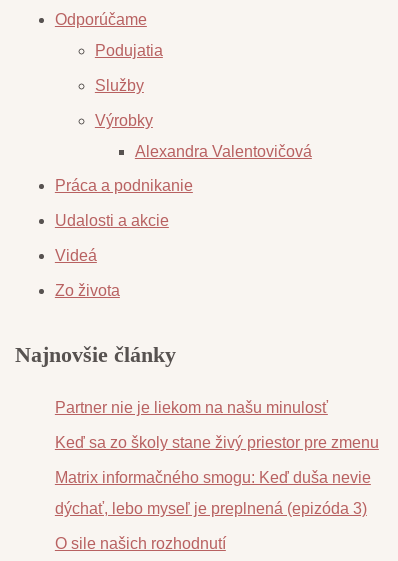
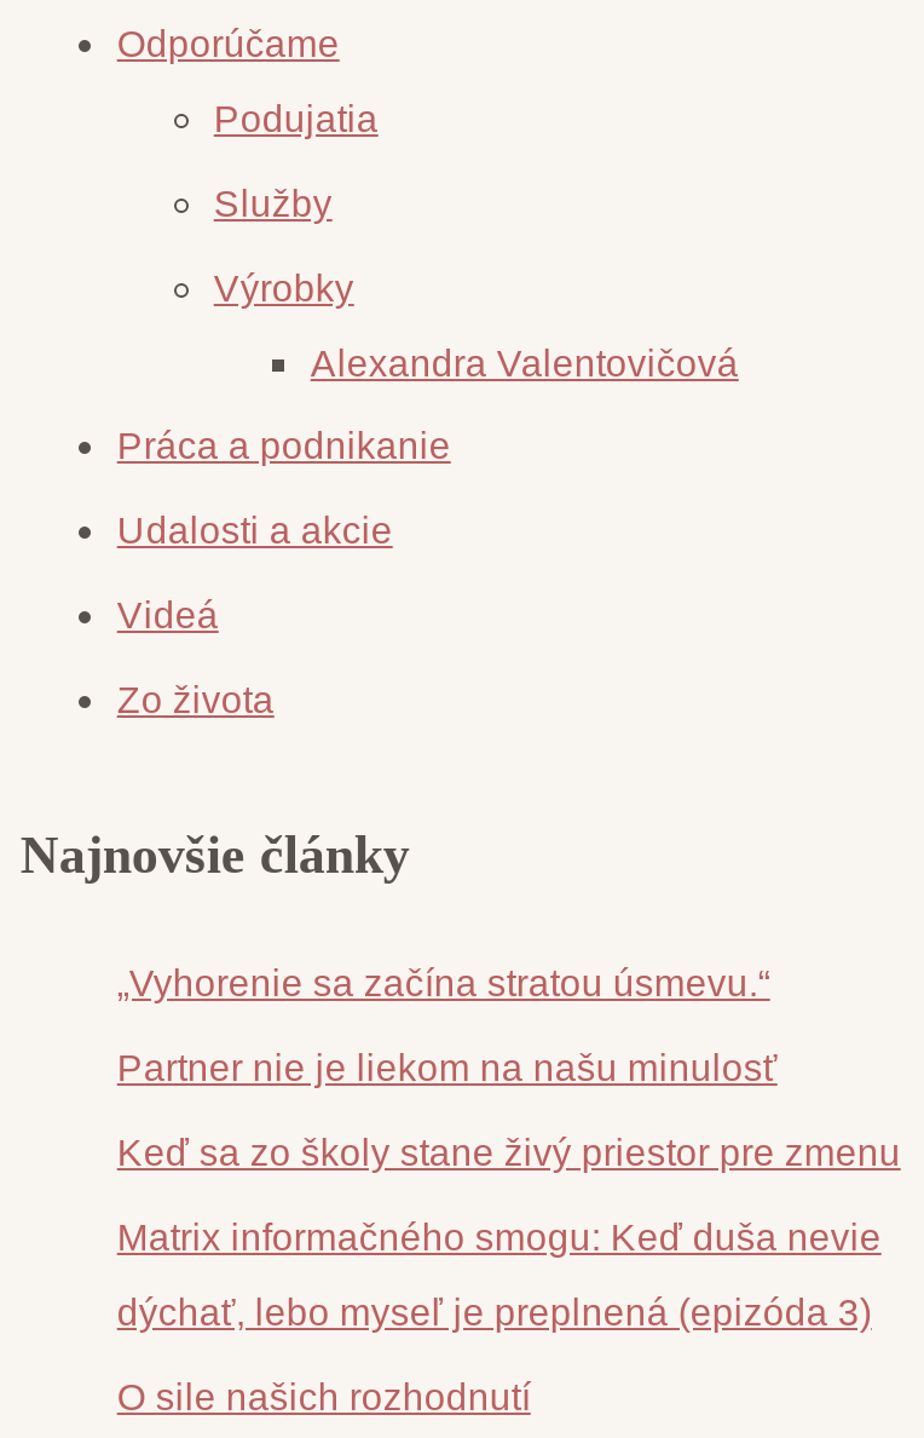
none -> [117,963,770,1004] „Vyhorenie sa začína stratou úsmevu.“

